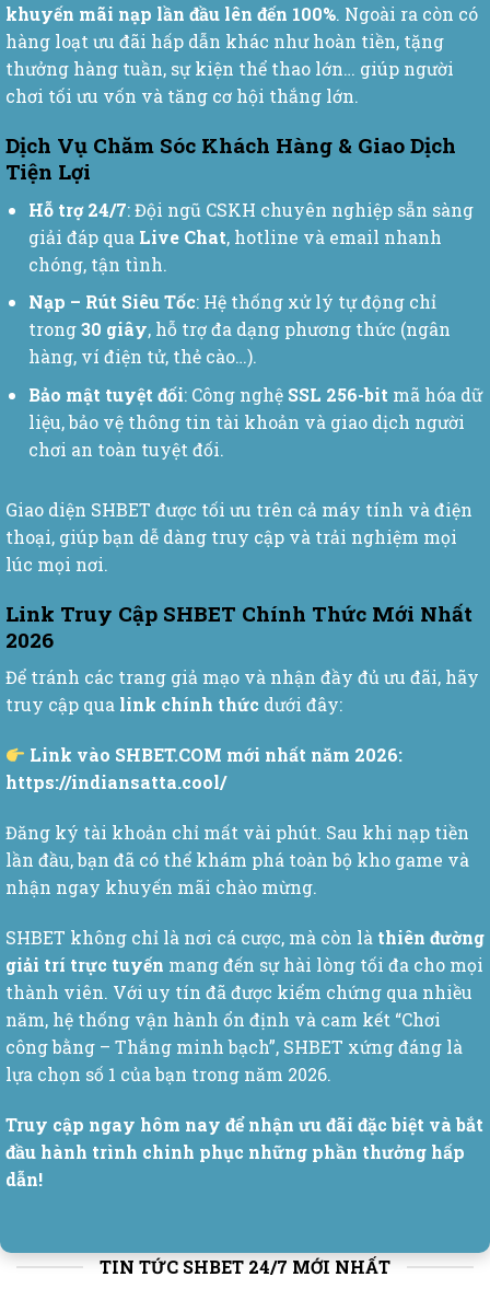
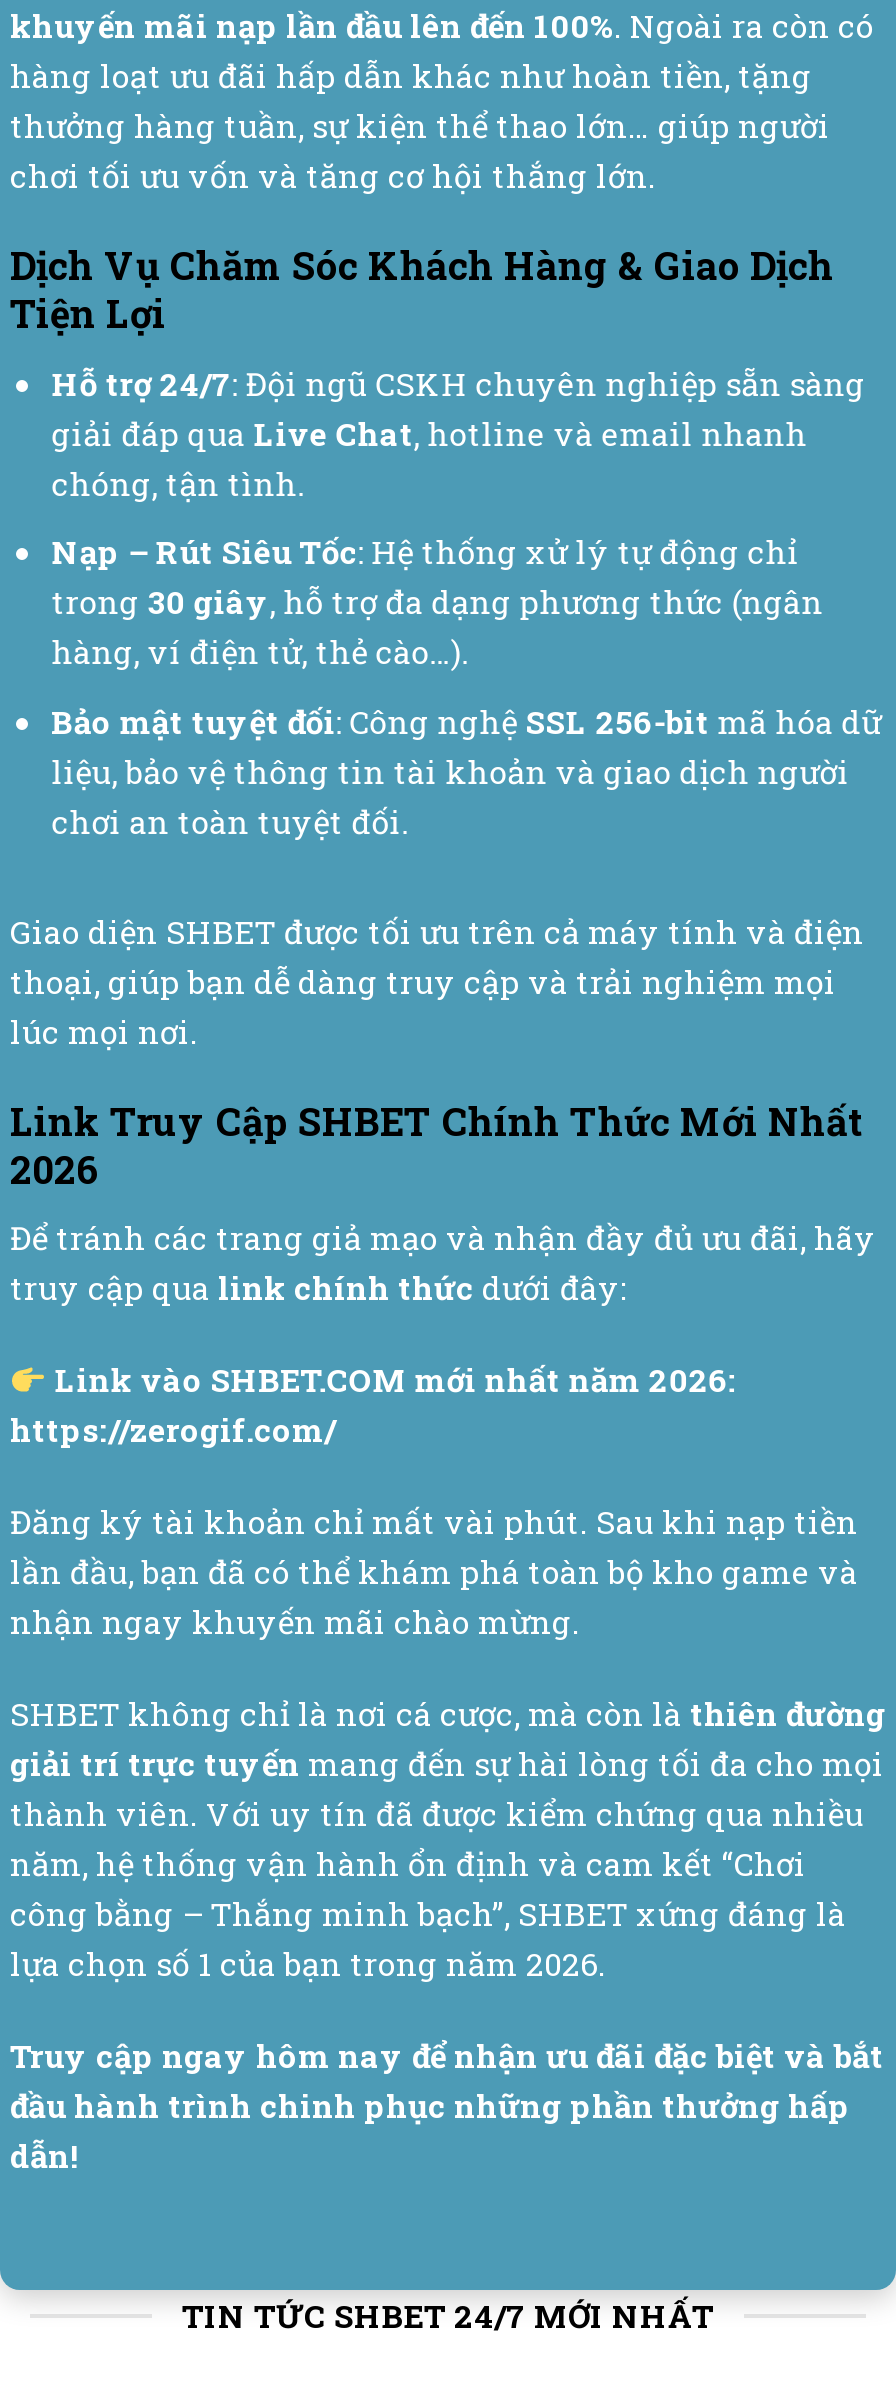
[5,771,226,794] https://indiansatta.cool/ -> [10,1409,336,1451] https://zerogif.com/

